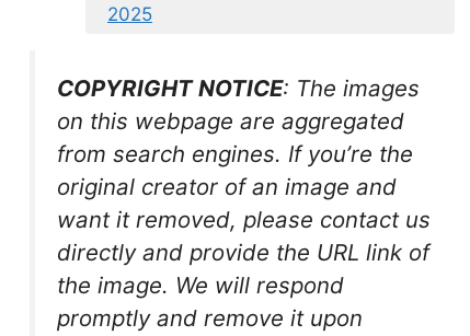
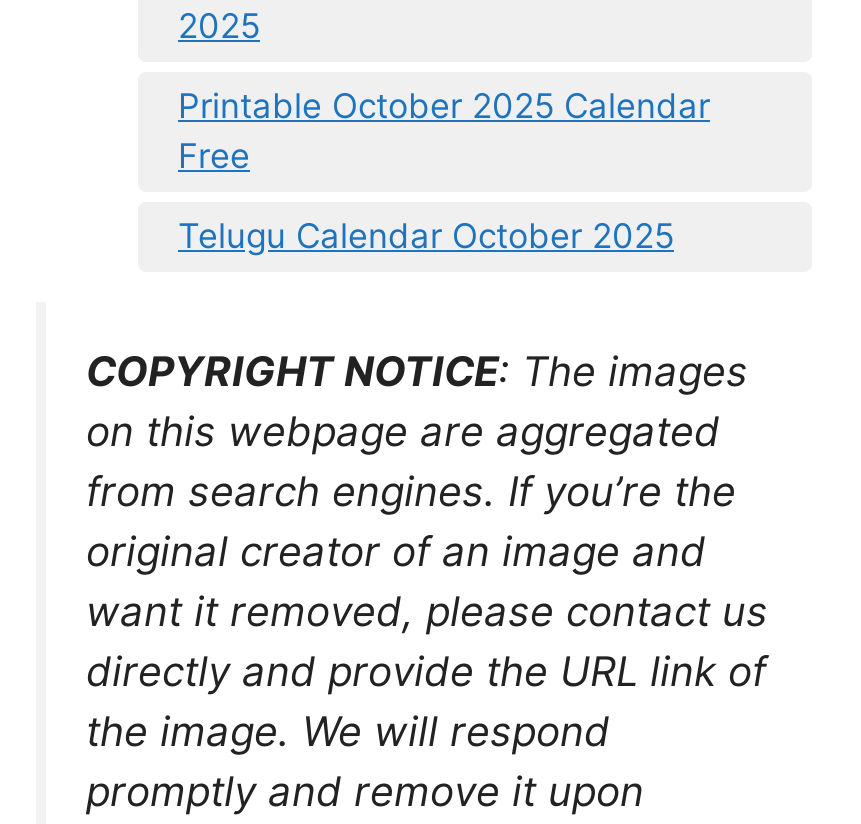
none -> [178,86,710,256] Printable October 2025 Calendar | Free | Telugu Calendar October 2025

